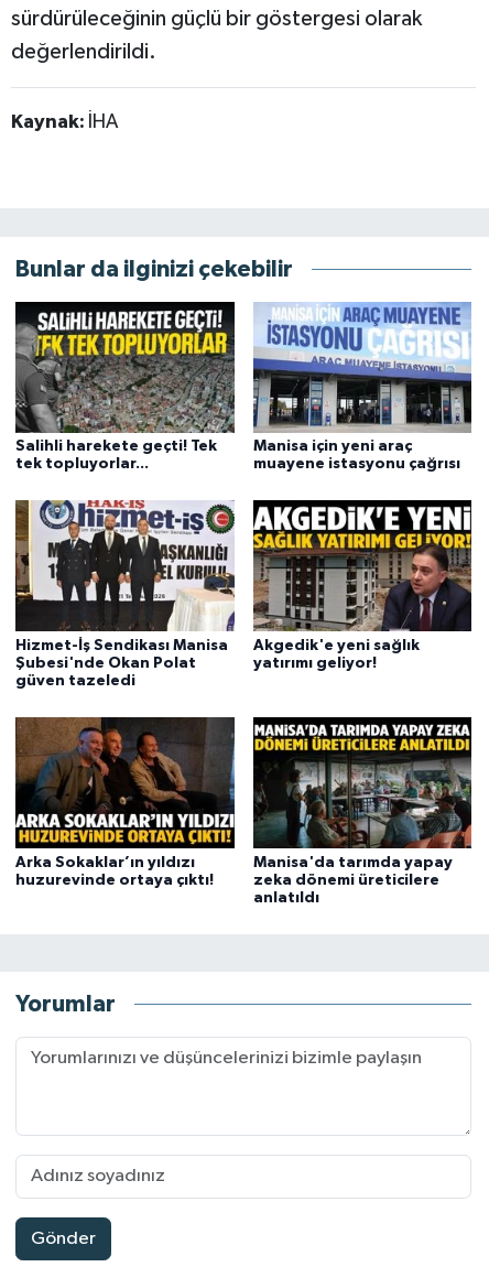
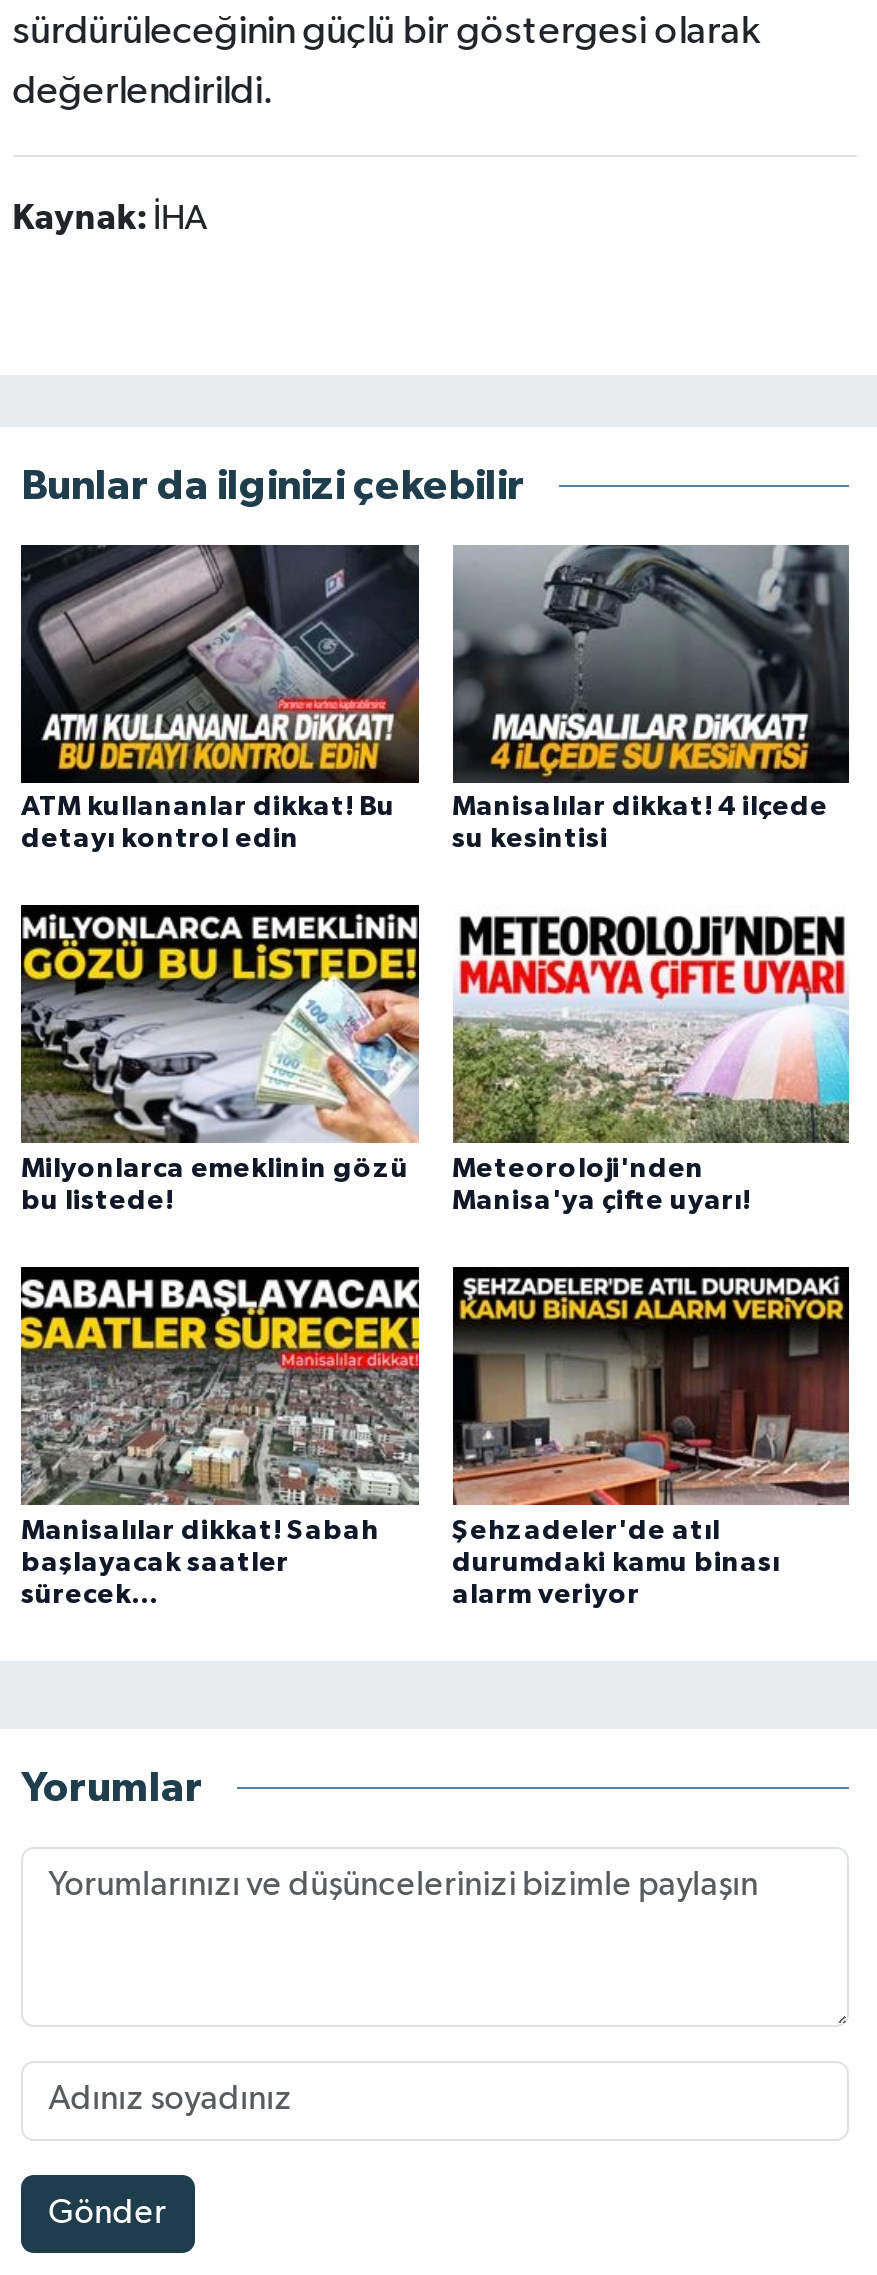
[15,302,235,471] [image] | Salihli harekete geçti! Tek | tek topluyorlar... -> [21,545,419,853] [image] | ATM kullananlar dikkat! Bu | detayı kontrol edin
[253,302,471,471] [image] | Manisa için yeni araç | muayene istasyonu çağrısı -> [452,543,851,853] [image] | Manisalılar dikkat! 4 ilçede | su kesintisi
[15,499,236,688] [image] | Hizmet-İş Sendikası Manisa | Şubesi'nde Okan Polat | güven tazeledi -> [21,903,421,1214] [image] | Milyonlarca emeklinin gözü | bu listede!
[252,499,472,671] [image] | Akgedik'e yeni sağlık | yatırımı geliyor! -> [452,905,851,1214] [image] | Meteoroloji'nden | Manisa'ya çifte uyarı!
[15,716,236,887] [image] | Arka Sokaklar’ın yıldızı | huzurevinde ortaya çıktı! -> [19,1265,421,1608] [image] | Manisalılar dikkat! Sabah | başlayacak saatler | sürecek…
[253,723,472,905] [image] | Manisa'da tarımda yapay | zeka dönemi üreticilere | anlatıldı -> [451,1275,849,1608] [image] | Şehzadeler'de atıl | durumdaki kamu binası | alarm veriyor

